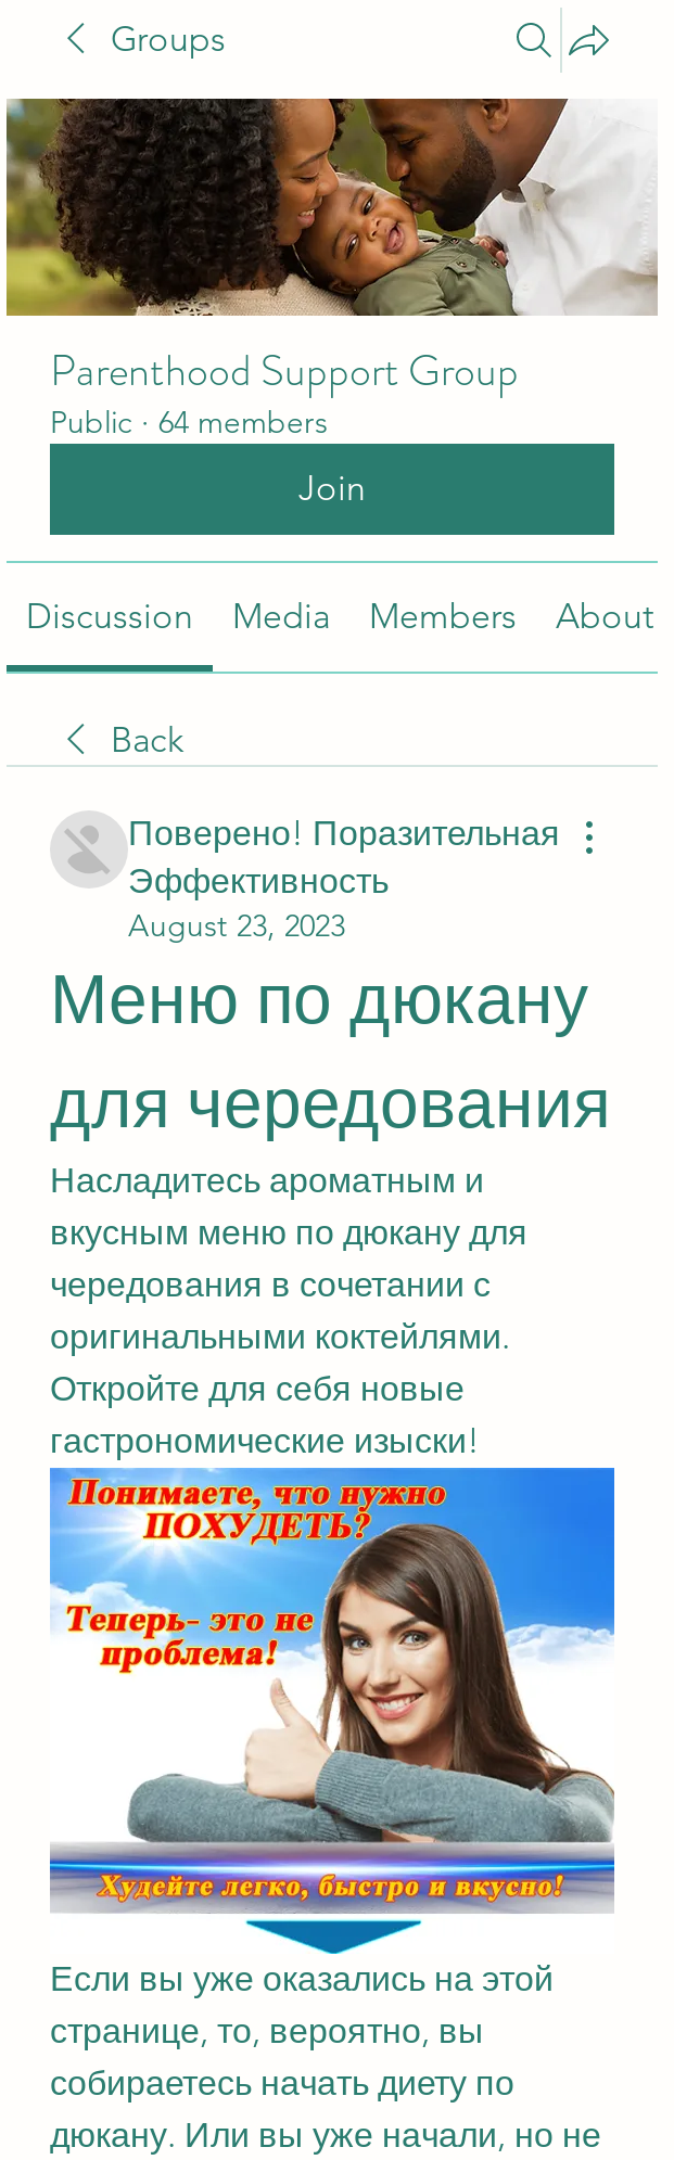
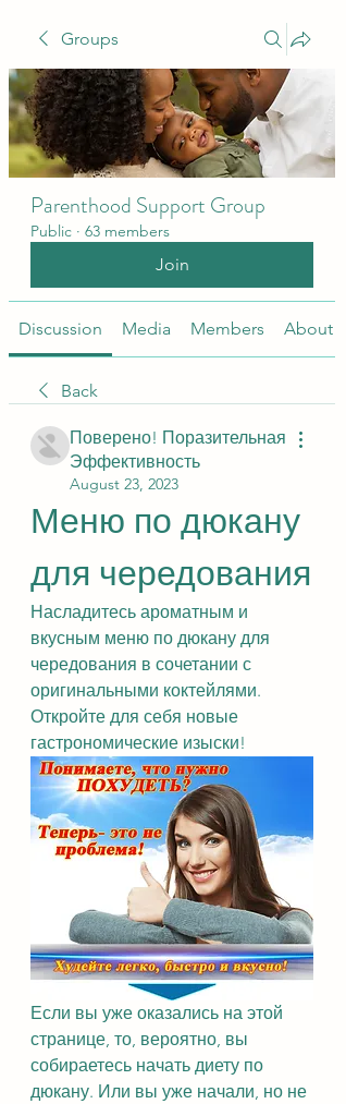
[50,402,328,442] Public · 64 members -> [30,221,170,241] Public · 63 members

